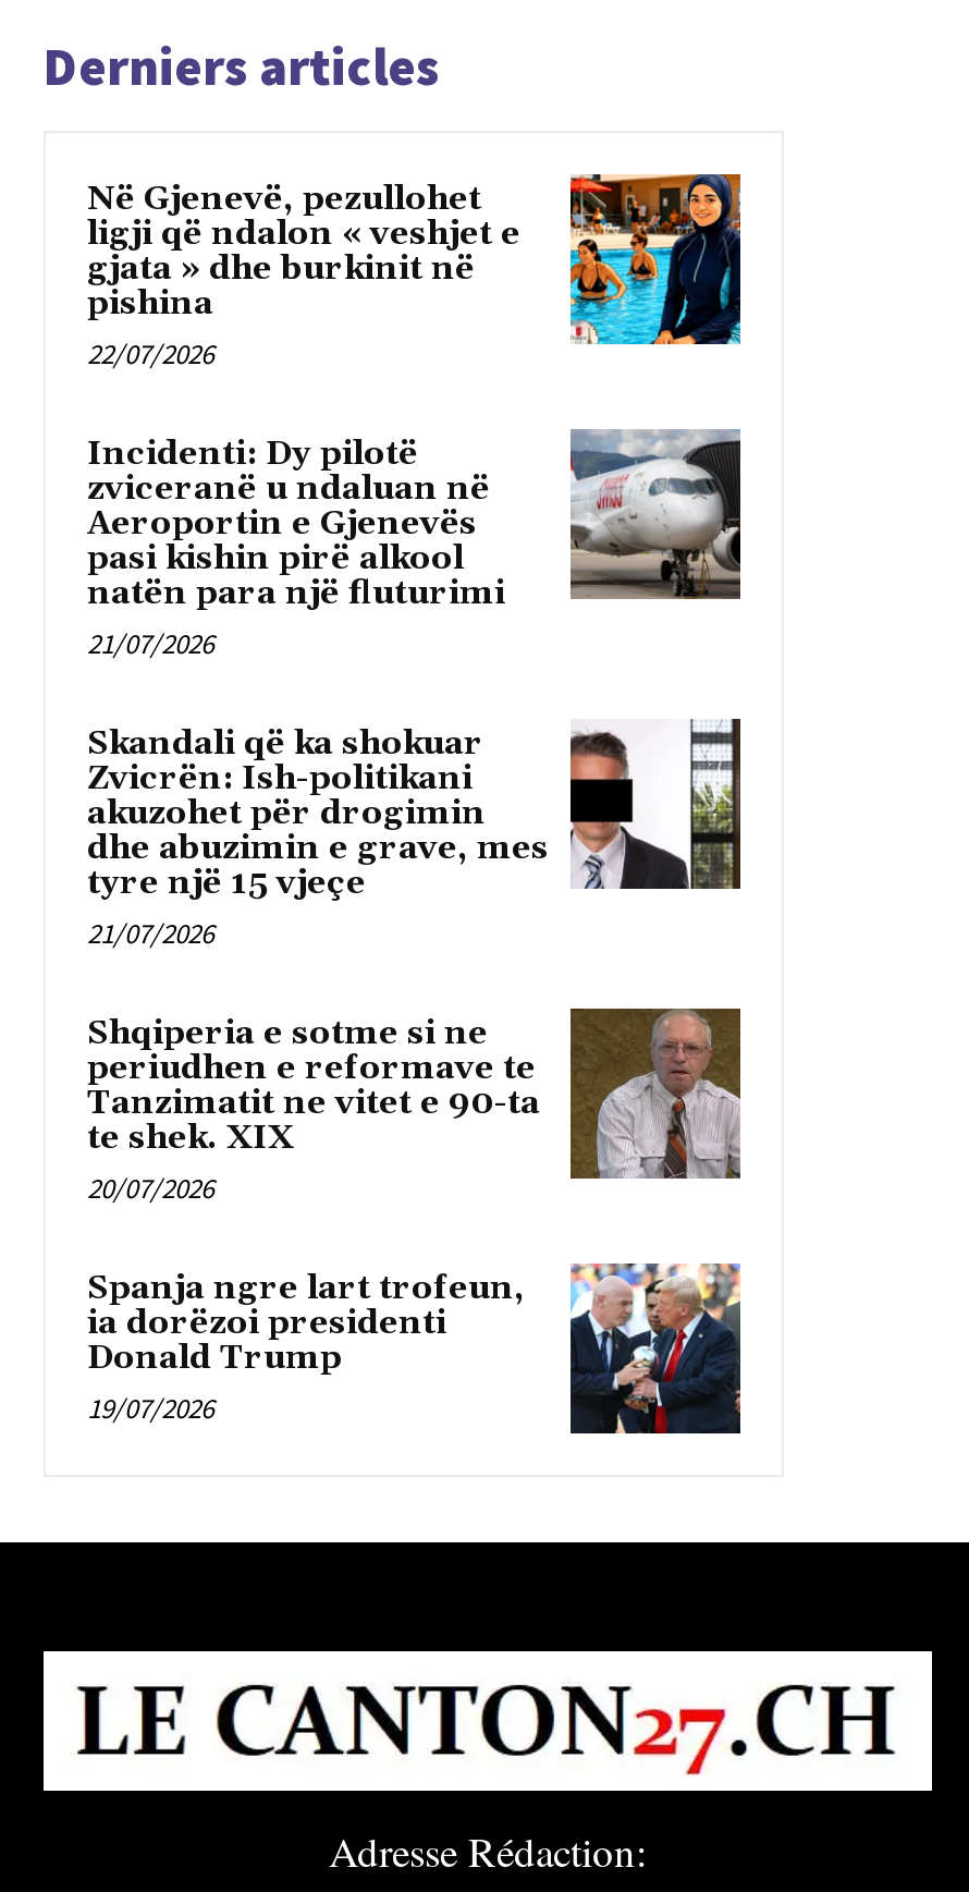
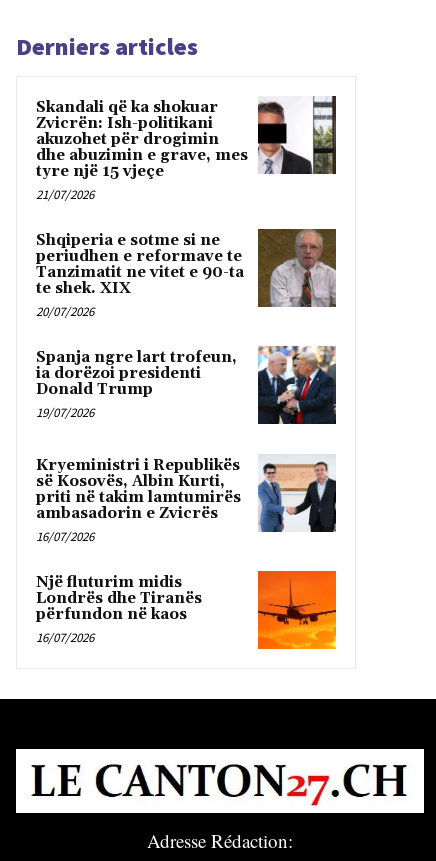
[87,172,743,662] [image] | Në Gjenevë, pezullohet | ligji që ndalon « veshjet e | gjata » dhe burkinit në | pishina | 22/07/2026 | Incidenti: Dy pilotë | zviceranë u ndaluan në | Aeroportin e Gjenevës | pasi kishin pirë alkool | natën para një fluturimi | 21/07/2026 -> none
[568,427,743,601] [image] -> none
moved [87,717,743,1427] -> [36,95,337,421]: [image] | Skandali që ka shokuar | Zvicrën: Ish-politikani | ... | Donald Trump | 19/07/2026
none -> [36,455,337,646] [image] | Kryeministri i Republikës | së Kosovës, Albin Kurti, | priti në takim lamtumirës | ambasadorin e Zvicrës | 16/07/2026 | Një fluturim midis | Londrës dhe Tiranës | përfundon në kaos | 16/07/2026
none -> [257,570,337,650] [image]

